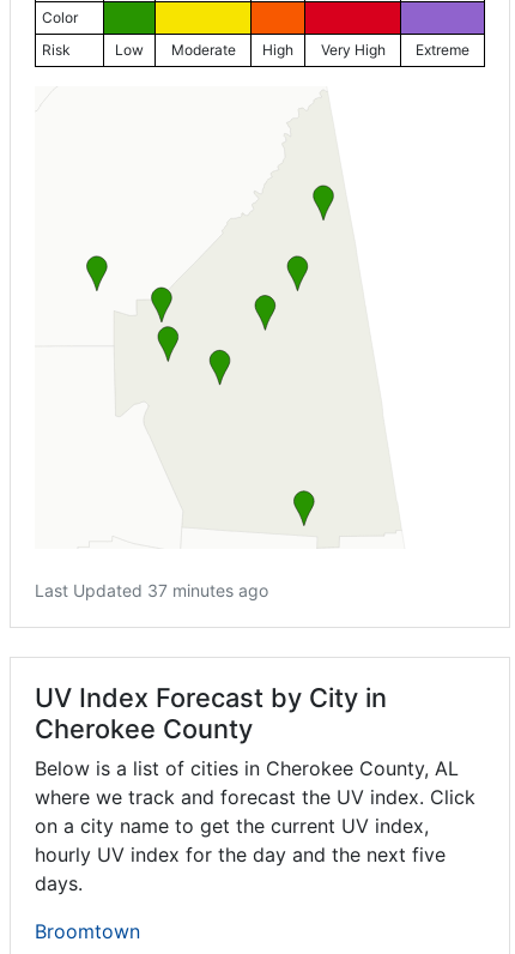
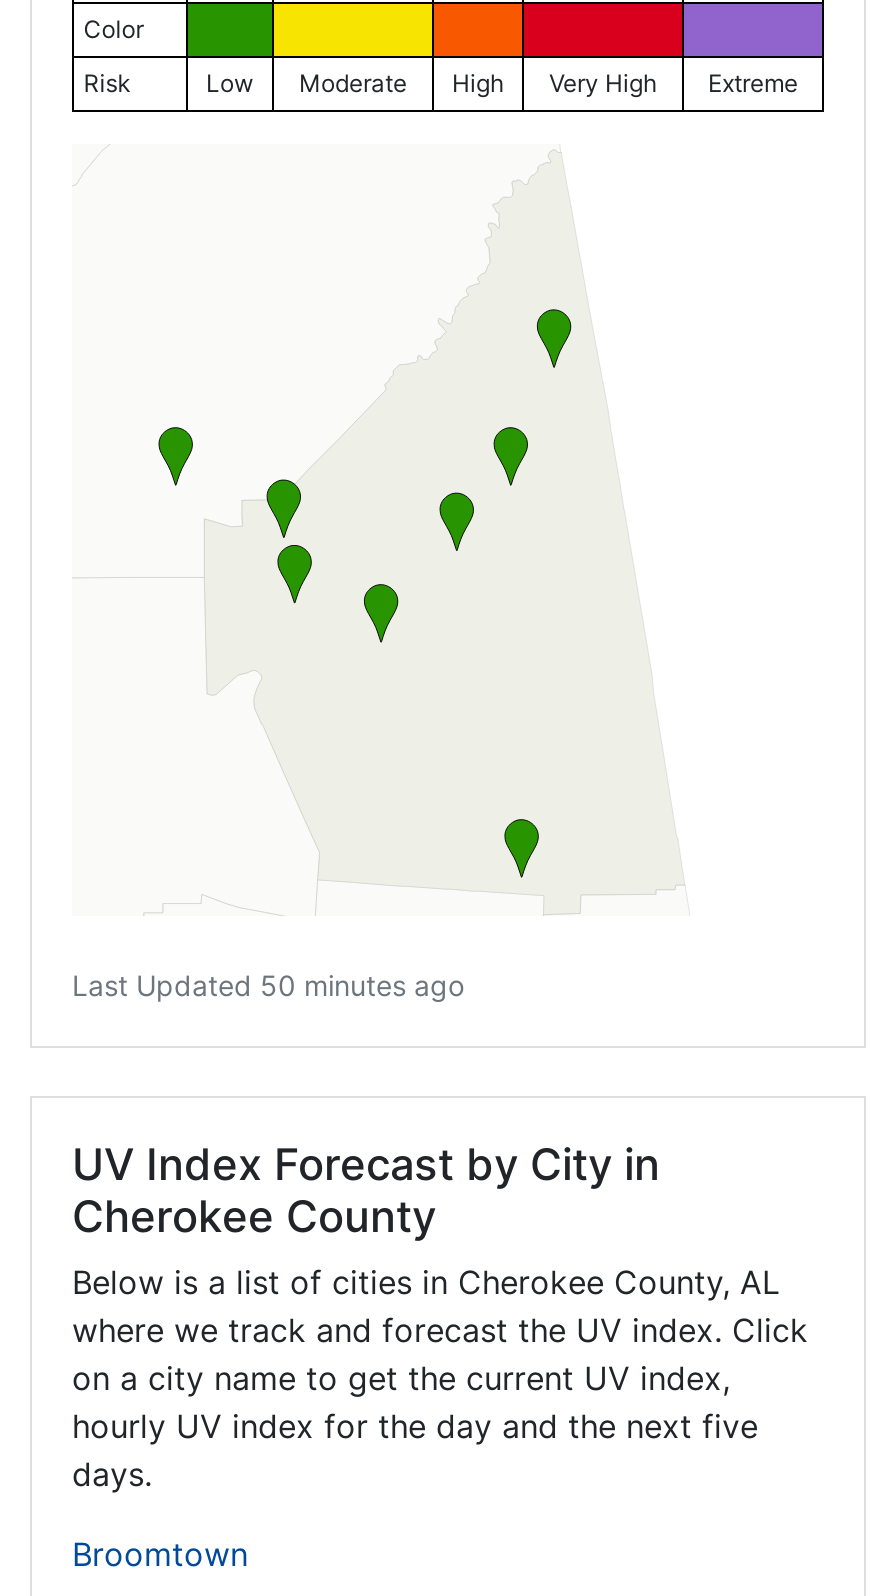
[35,580,268,600] Last Updated 37 minutes ago -> [72,968,464,1002] Last Updated 50 minutes ago

